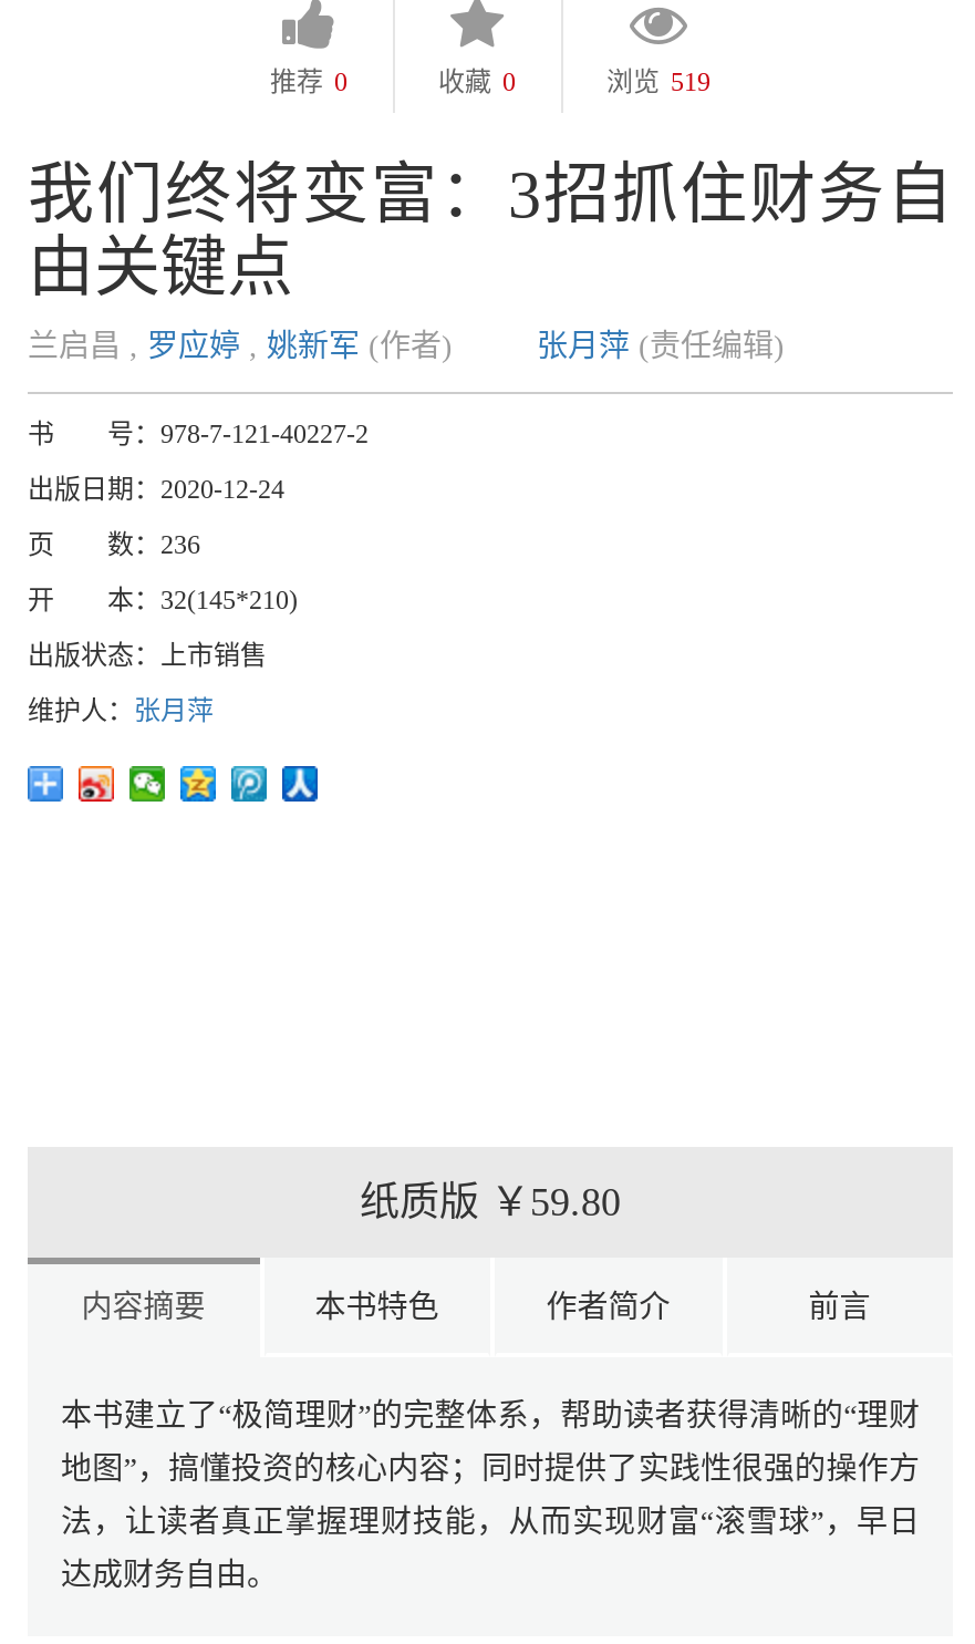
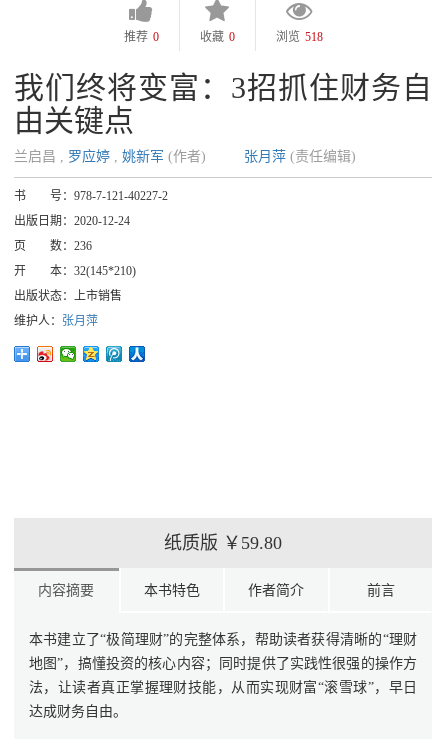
[606,66,710,97] 浏览 519 -> [275,30,322,44] 浏览 518

